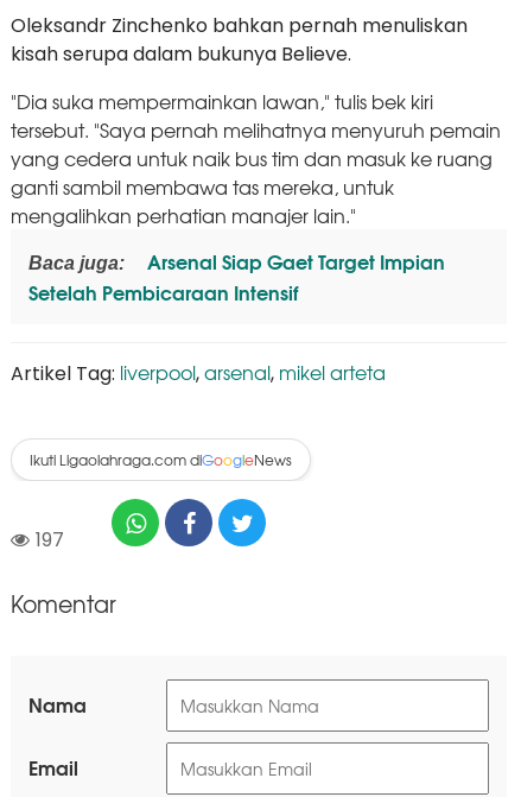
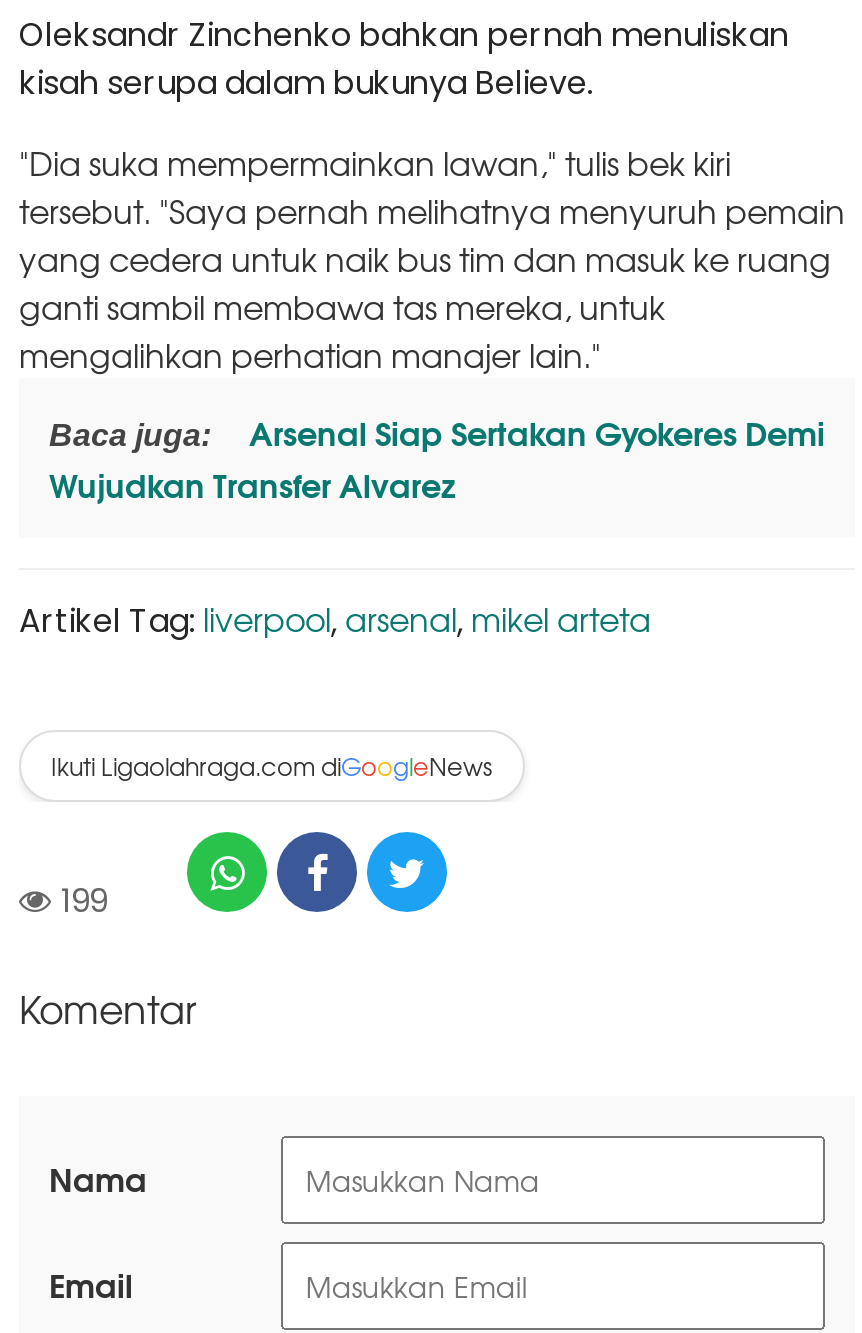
[28,246,445,306] Arsenal Siap Gaet Target Impian | Setelah Pembicaraan Intensif -> [49,406,825,508] Arsenal Siap Sertakan Gyokeres Demi | Wujudkan Transfer Alvarez
[36,530,64,549] 197 -> [61,884,107,916] 199

